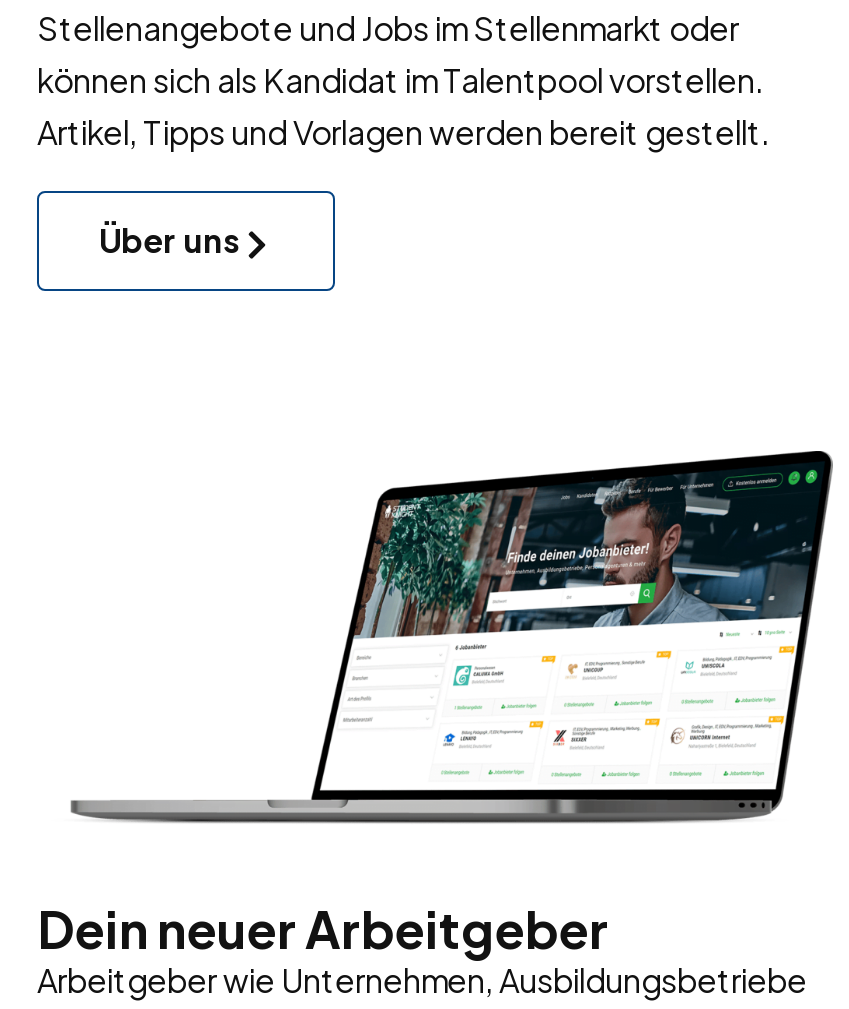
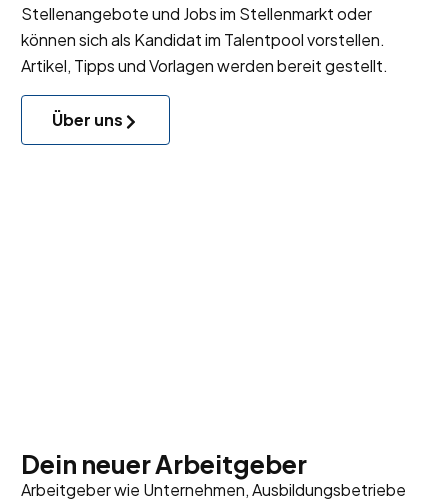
[69,448,835,824] [image] -> none

